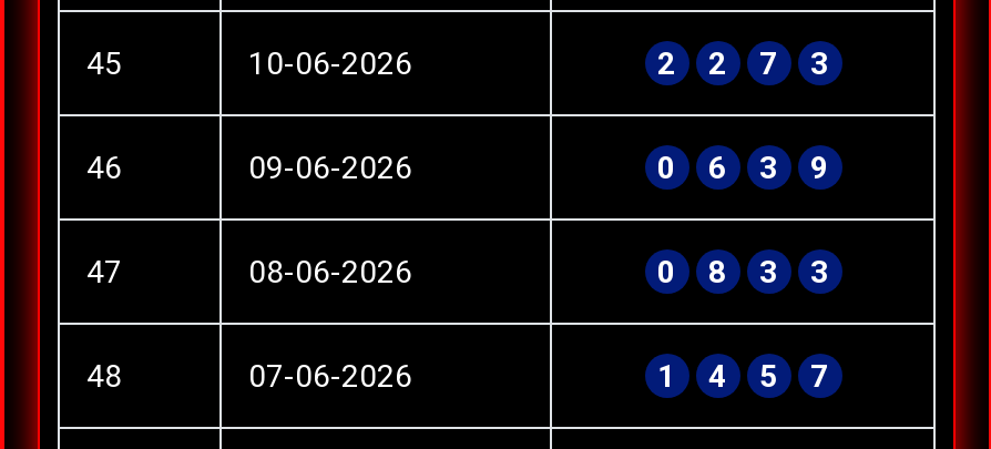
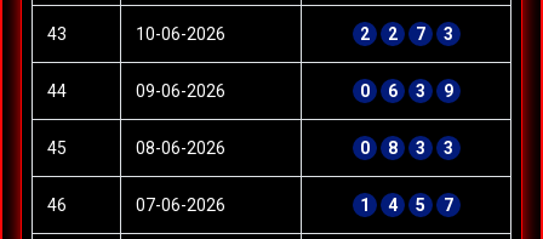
[86,46,122,82] 45 -> [47,25,67,44] 43
[86,151,122,186] 46 -> [47,82,67,101] 44
[86,255,122,290] 47 -> [47,139,67,158] 45
[86,359,122,394] 48 -> [47,196,67,215] 46

